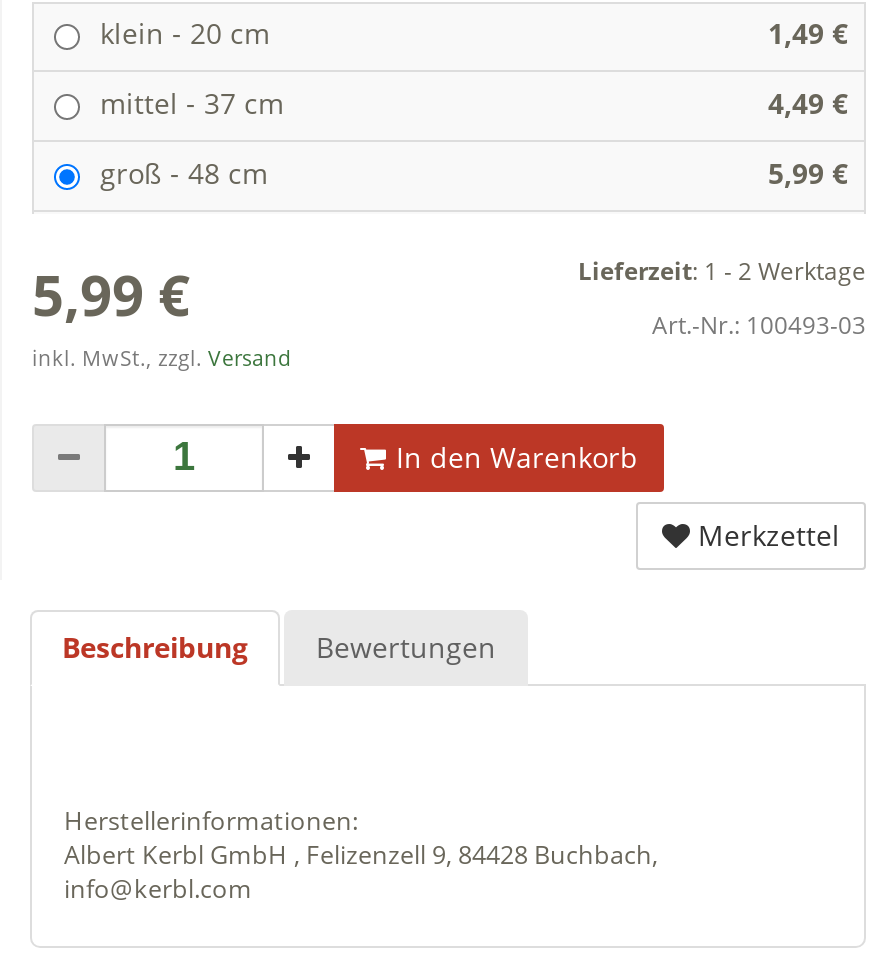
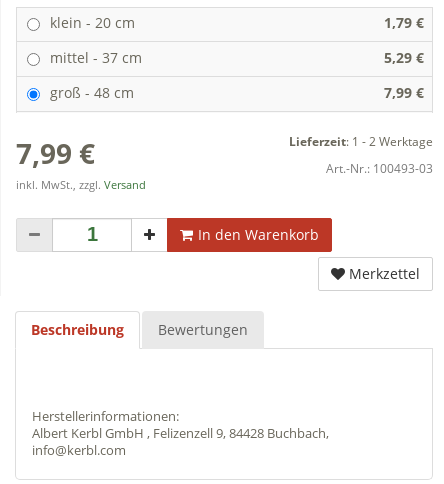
[768,14,848,52] 1,49 € -> [384,13,424,32] 1,79 €
[768,84,848,122] 4,49 € -> [384,48,424,67] 5,29 €
[768,154,848,192] 5,99 € -> [384,83,424,102] 7,99 €
[32,256,190,332] 5,99 € -> [16,134,95,172] 7,99 €

